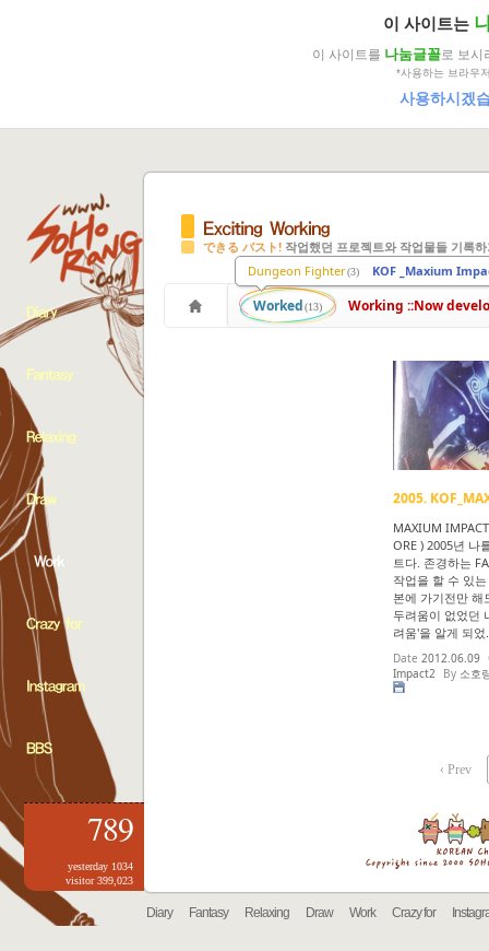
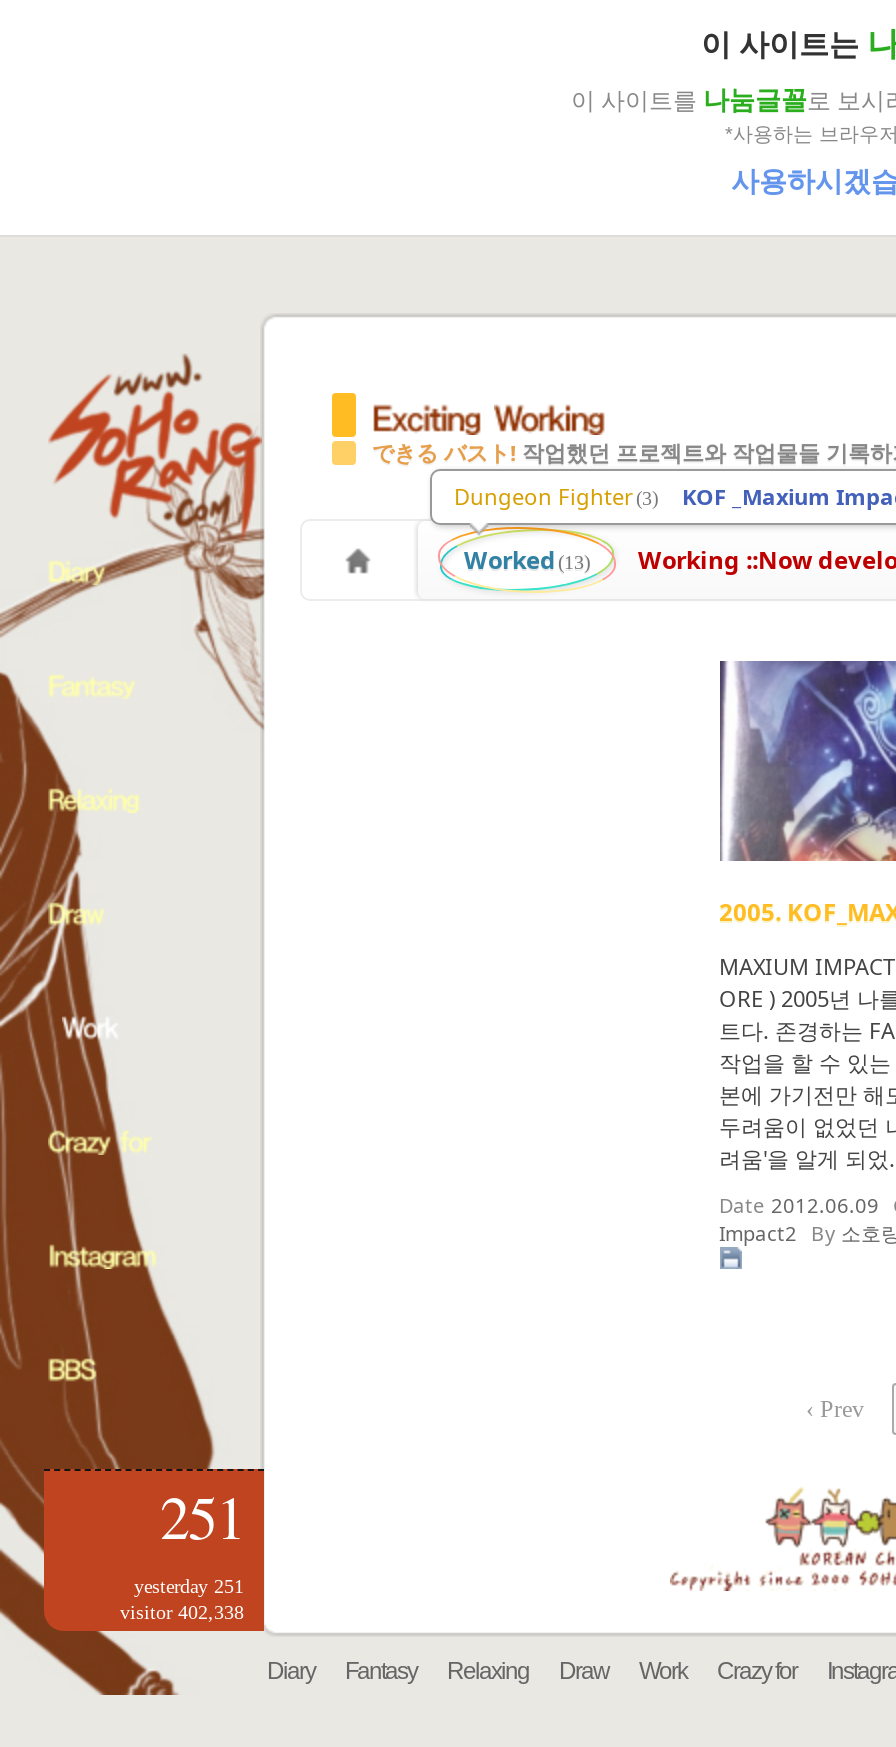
[87,806,133,849] 789 -> [160,1475,244,1555] 251
[68,860,133,872] yesterday 1034 -> [134,1575,244,1597] yesterday 251
[65,874,133,887] visitor 399,023 -> [120,1601,244,1623] visitor 402,338

